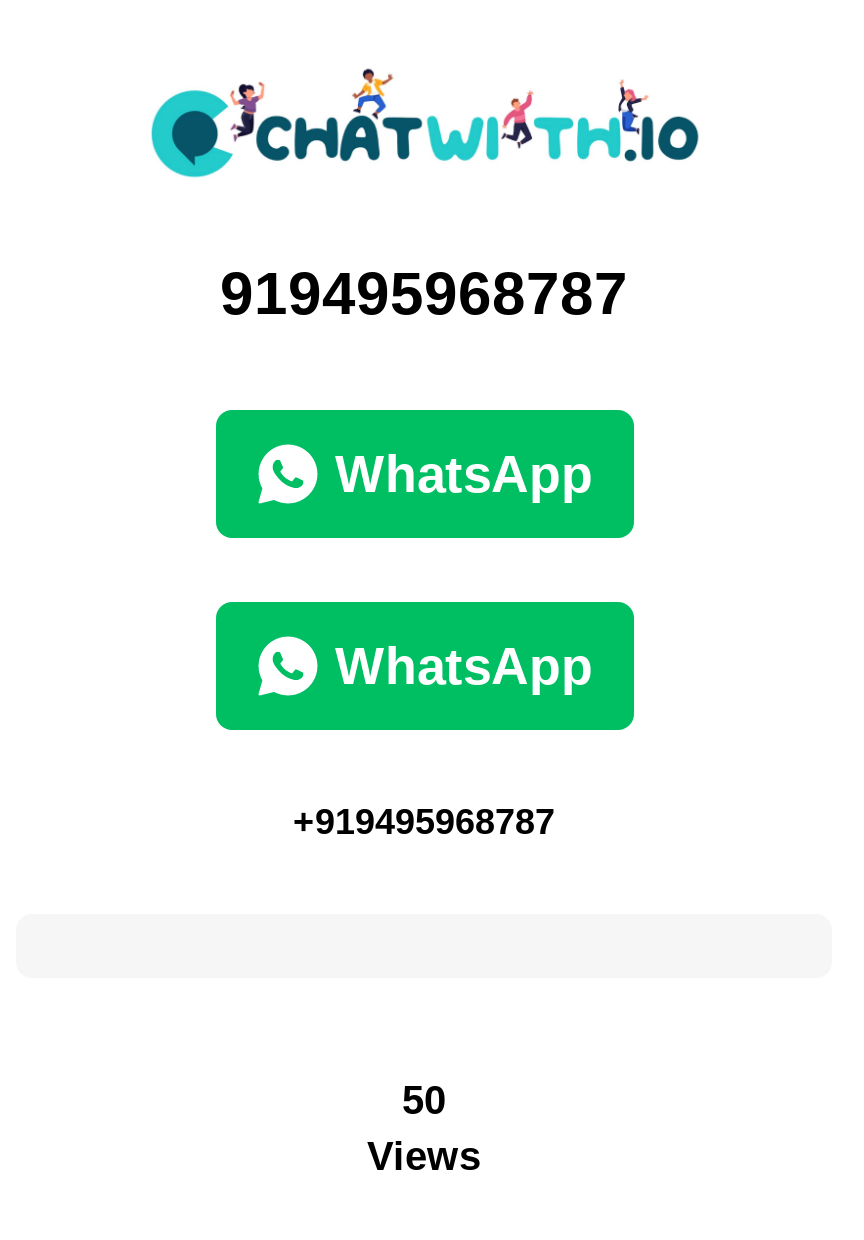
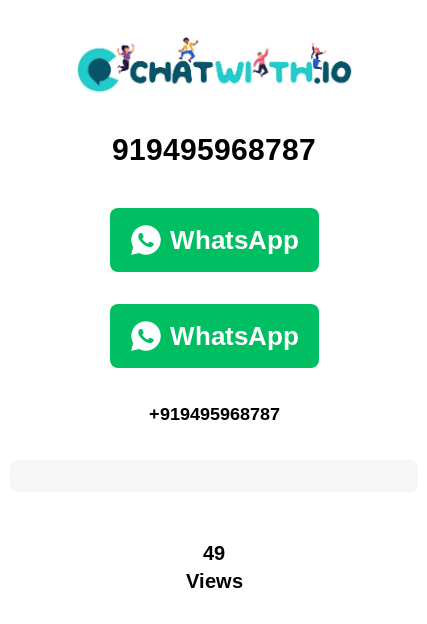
[402,1078,446,1122] 50 -> [203,542,225,564] 49

